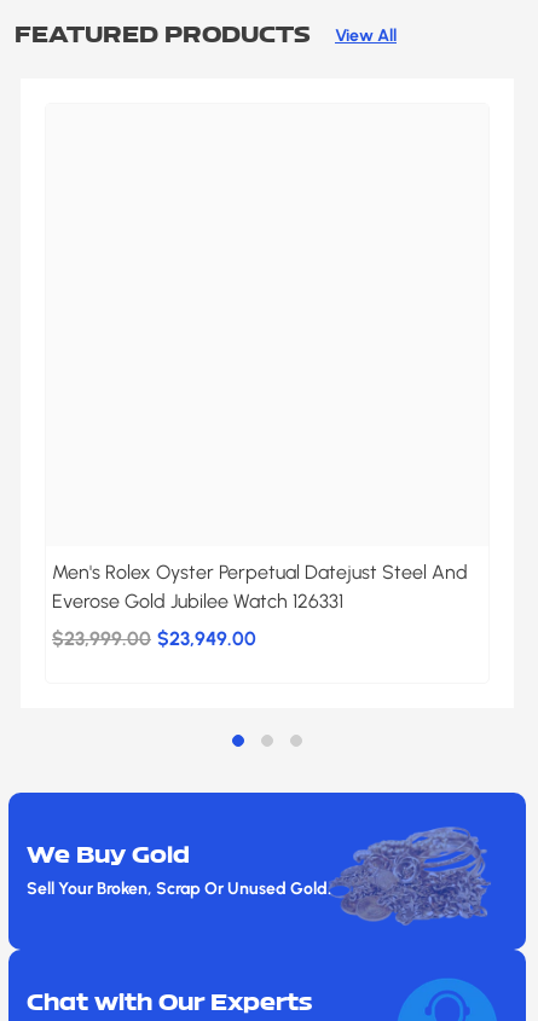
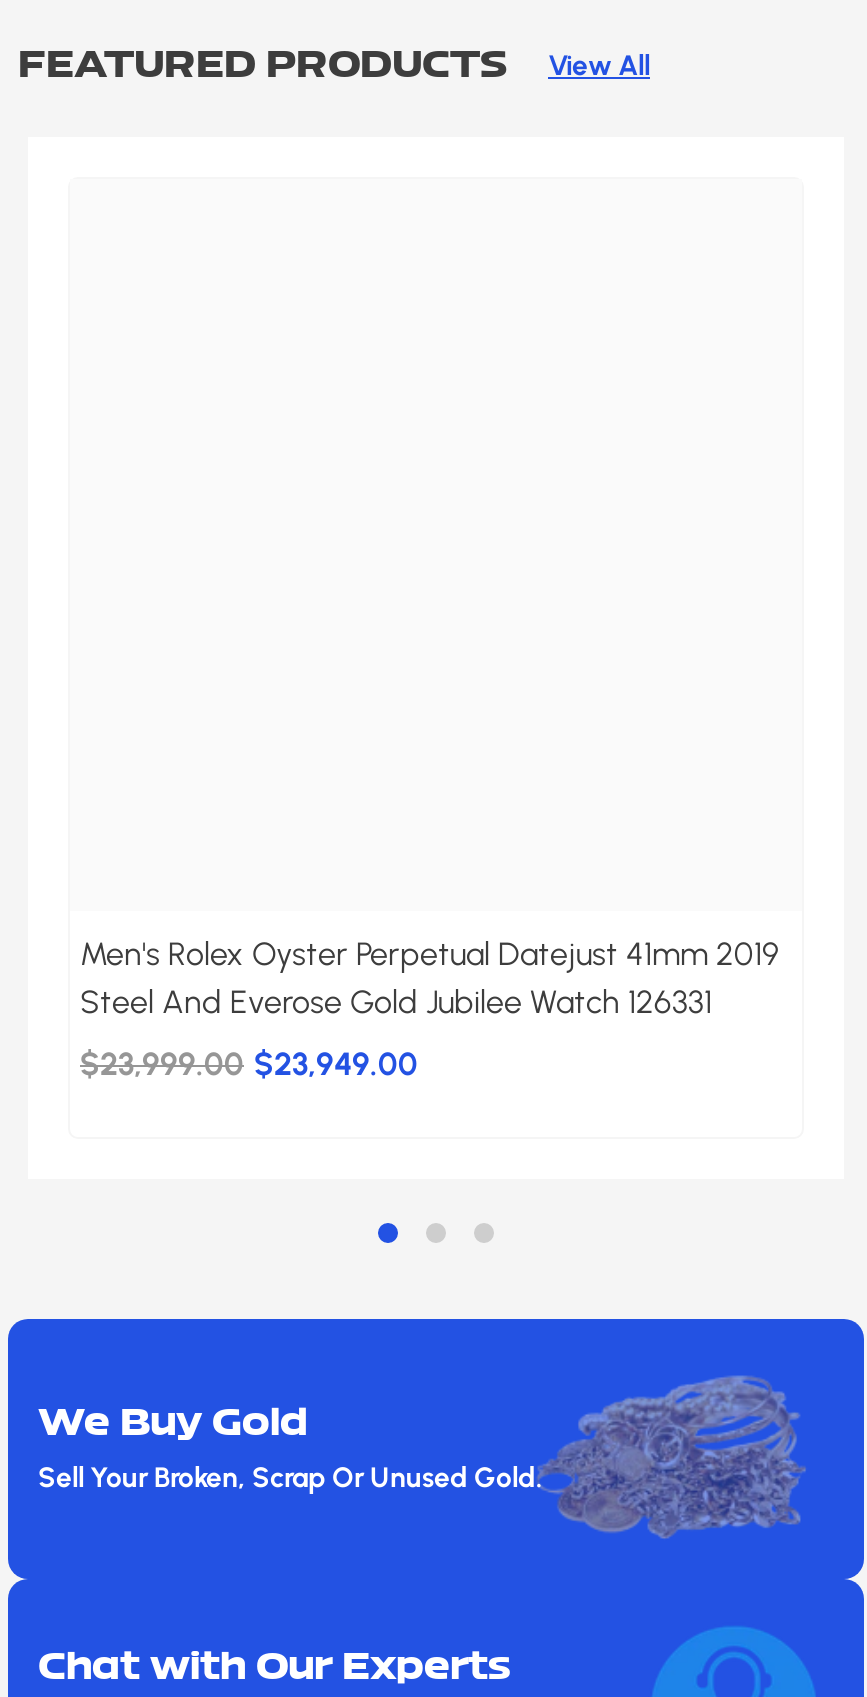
[52,560,468,612] Men's Rolex Oyster Perpetual Datejust Steel And | Everose Gold Jubilee Watch 126331 -> [80,934,778,1020] Men's Rolex Oyster Perpetual Datejust 41mm 2019 | Steel And Everose Gold Jubilee Watch 126331

